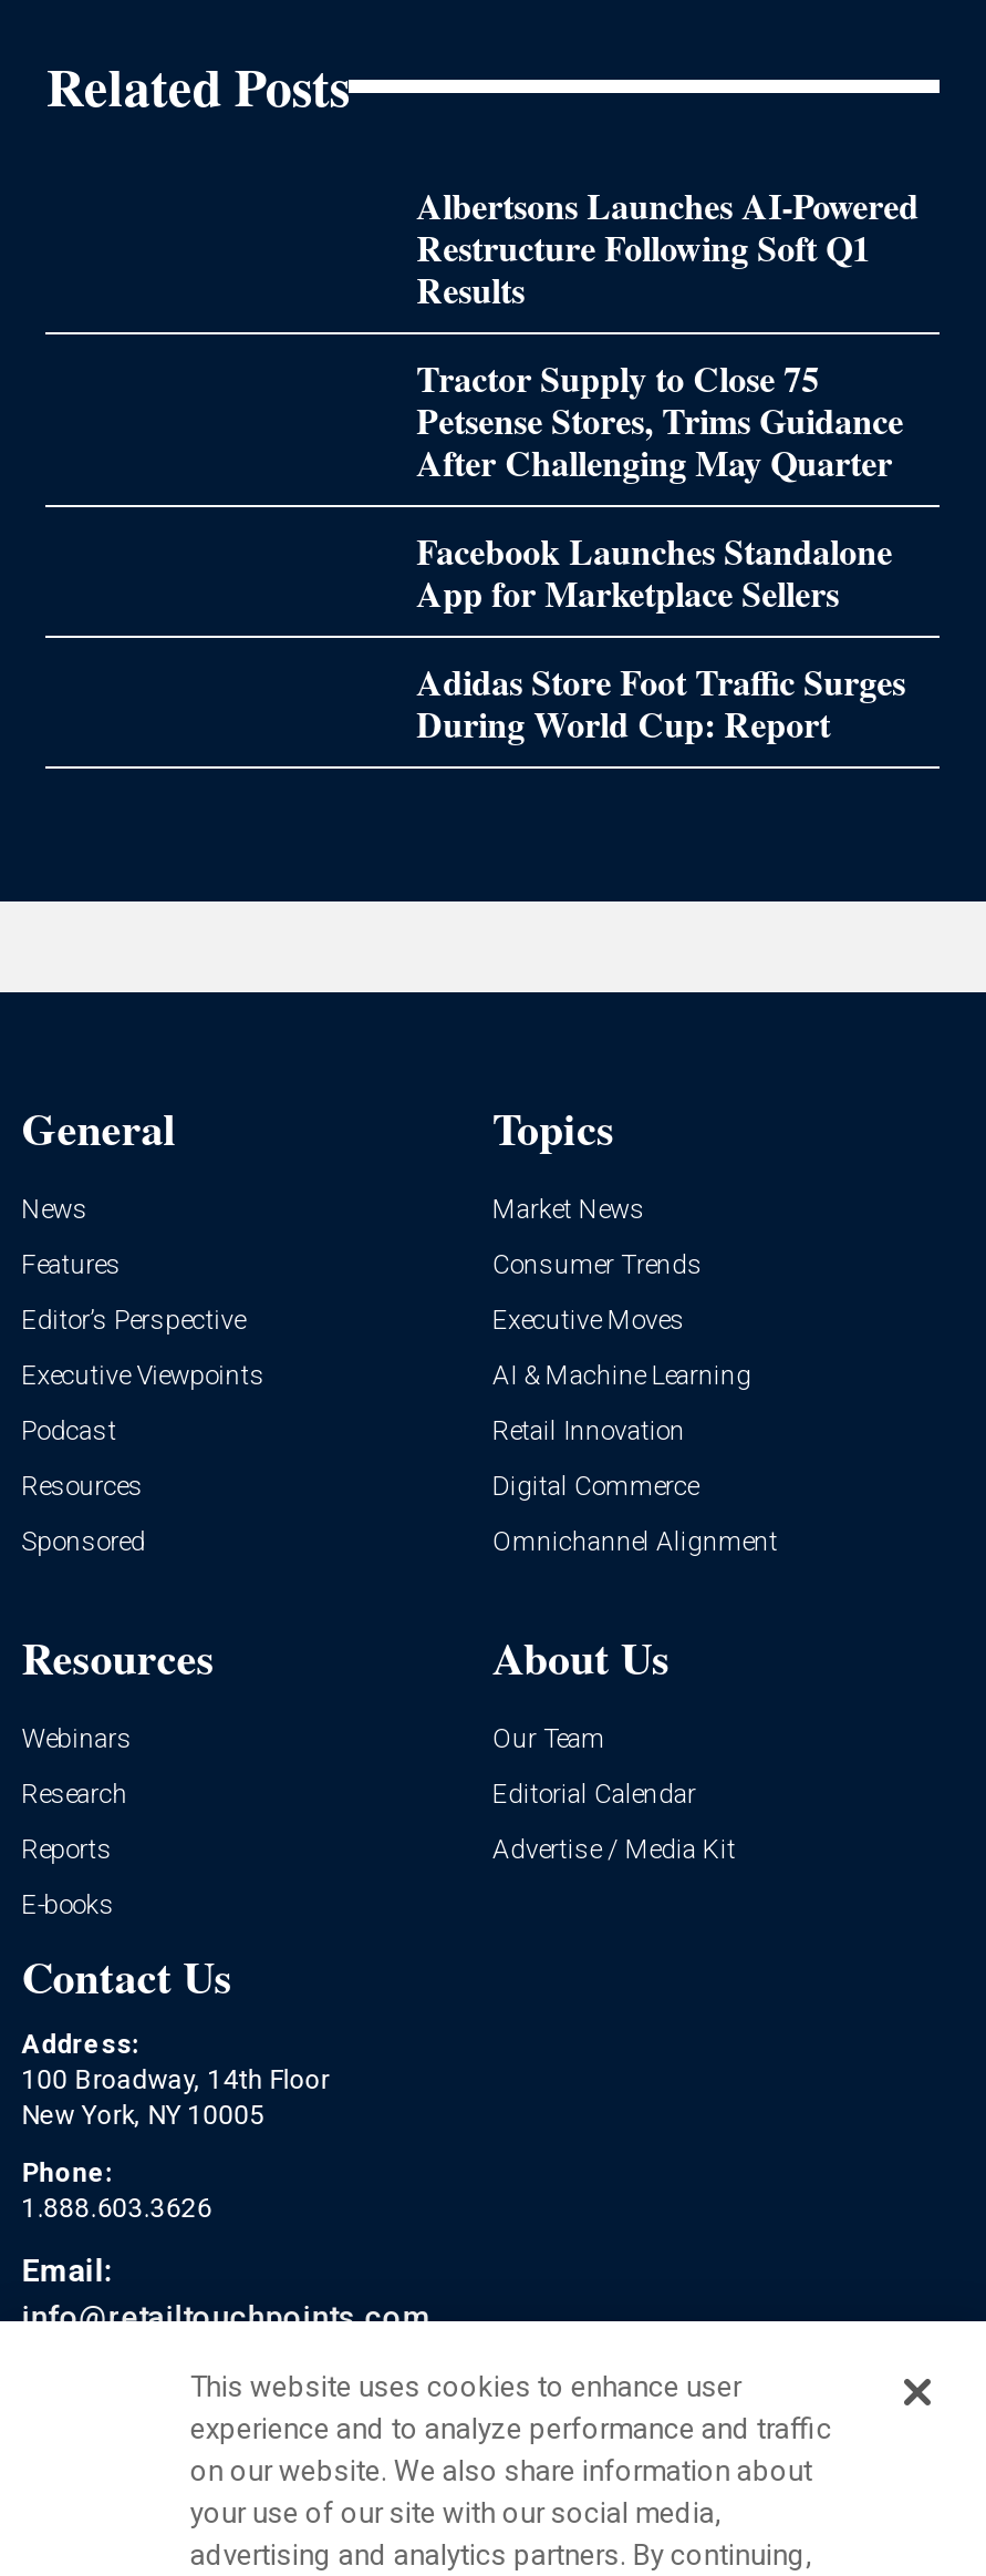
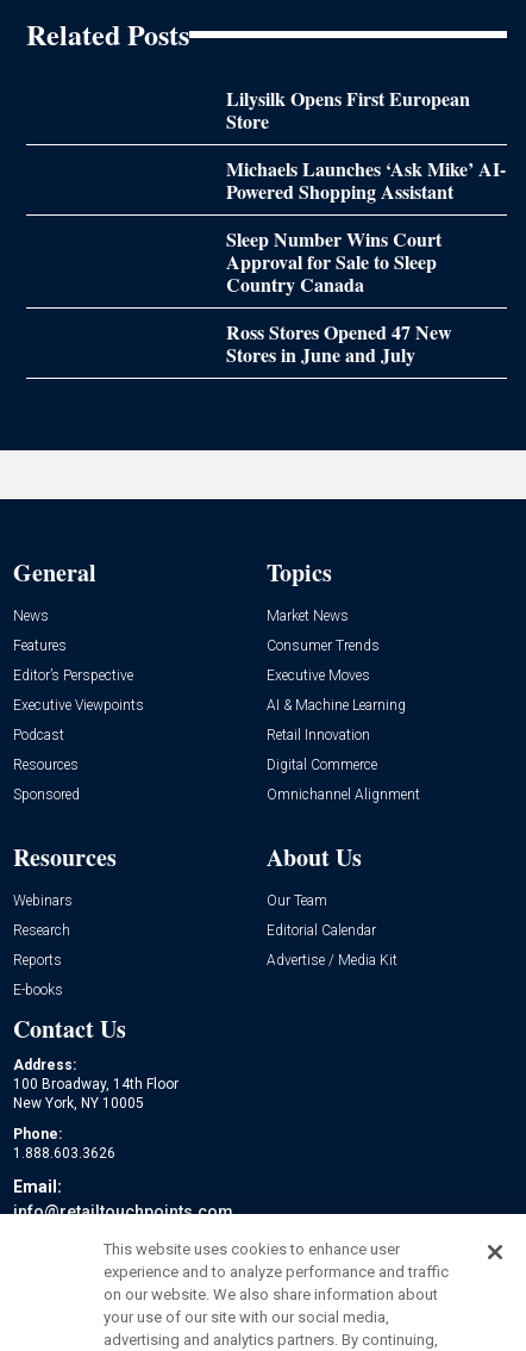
[417,180,919,315] Albertsons Launches AI-Powered | Restructure Following Soft Q1 | Results -> [226,85,470,135] Lilysilk Opens First European | Store
[417,353,903,488] Tractor Supply to Close 75 | Petsense Stores, Trims Guidance | After Challenging May Quarter -> [226,155,505,205] Michaels Launches ‘Ask Mike’ AI- | Powered Shopping Assistant
[417,525,892,618] Facebook Launches Standalone | App for Marketplace Sellers -> [226,225,441,298] Sleep Number Wins Court | Approval for Sale to Sleep | Country Canada
[417,656,906,749] Adidas Store Foot Traffic Surges | During World Cup: Report -> [226,318,452,368] Ross Stores Opened 47 New | Stores in June and July

